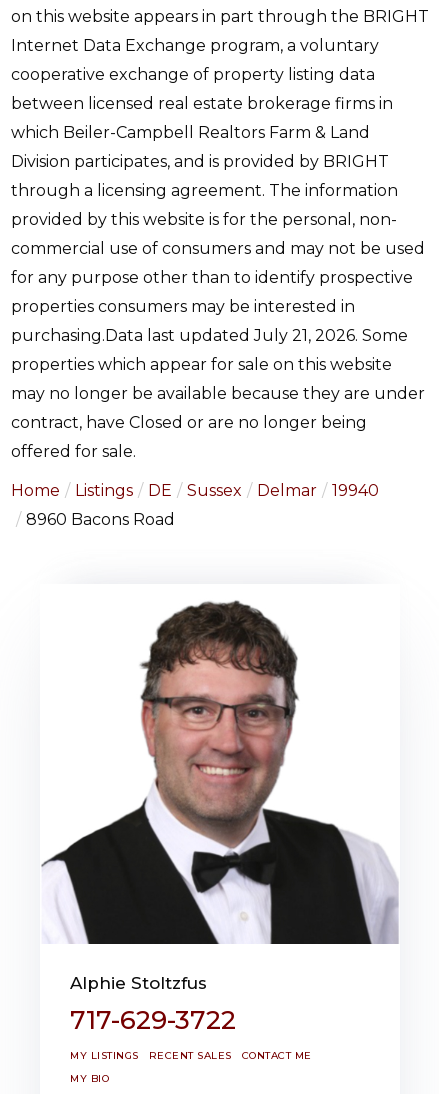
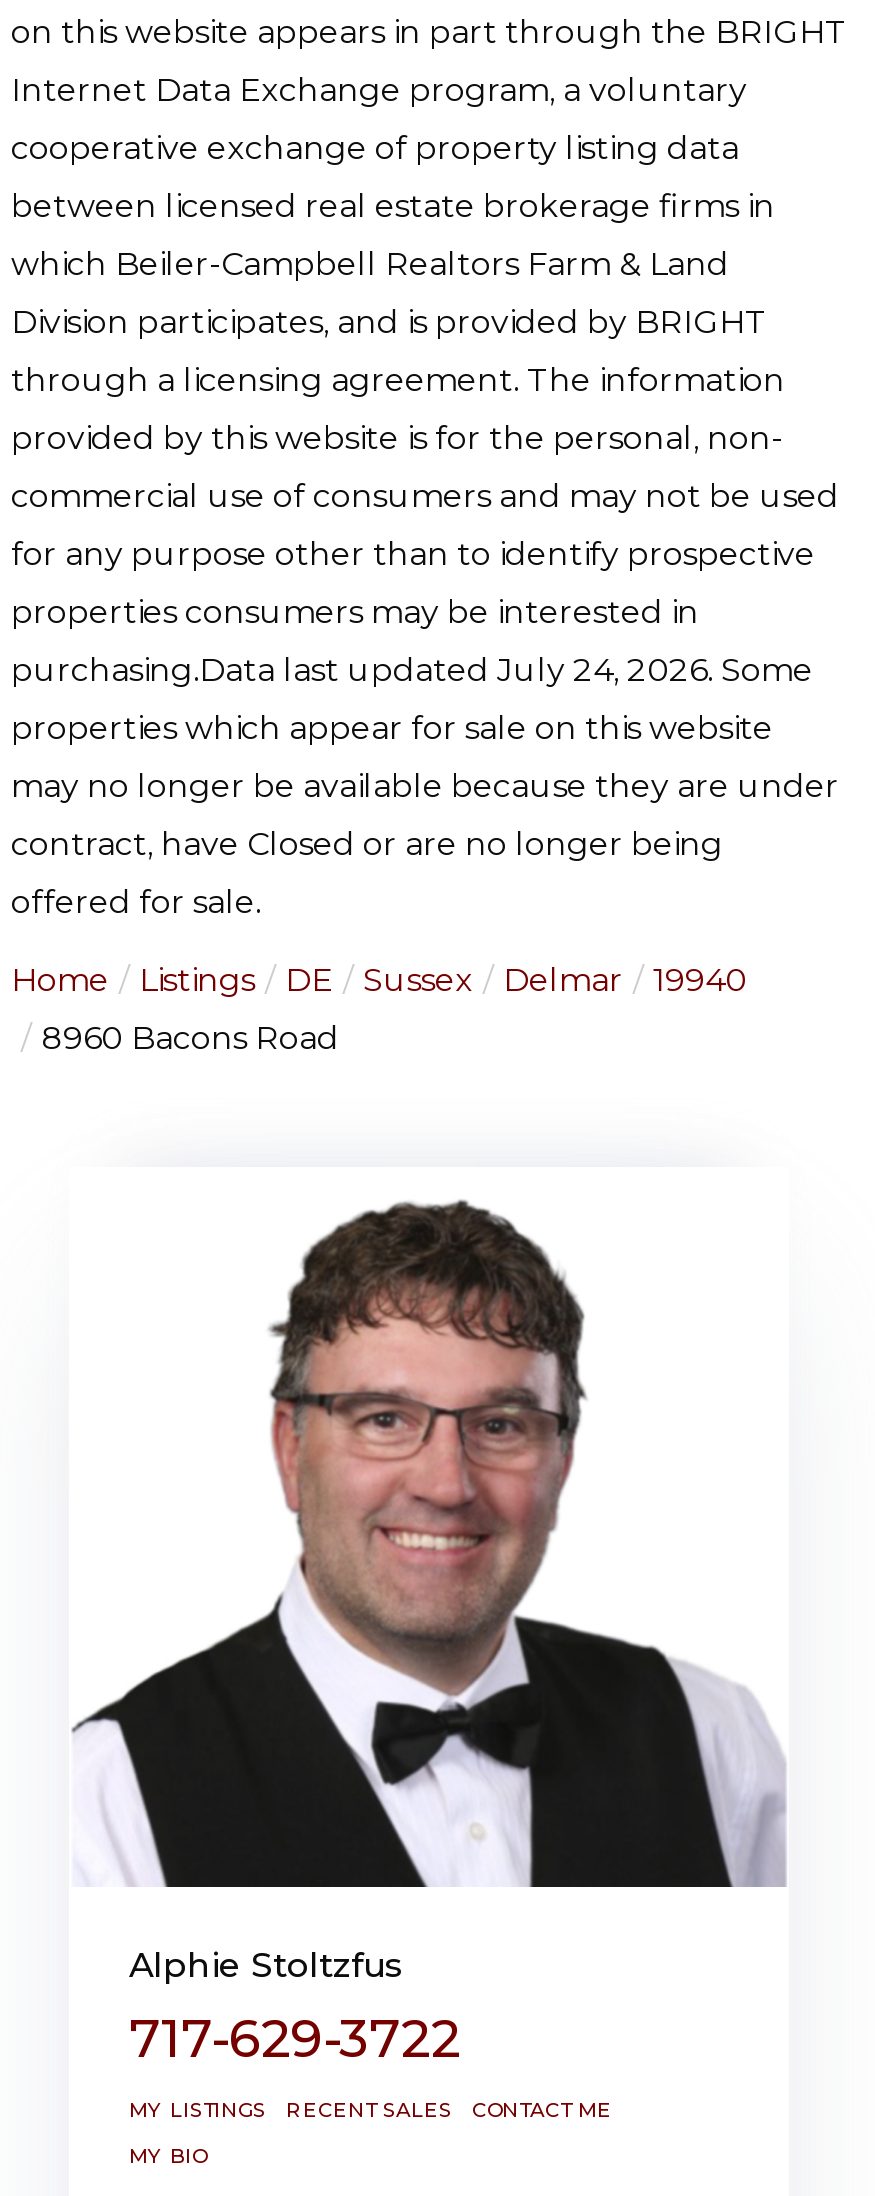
[11,326,408,345] purchasing.Data last updated July 21, 2026. Some -> [11,650,813,688] purchasing.Data last updated July 24, 2026. Some

